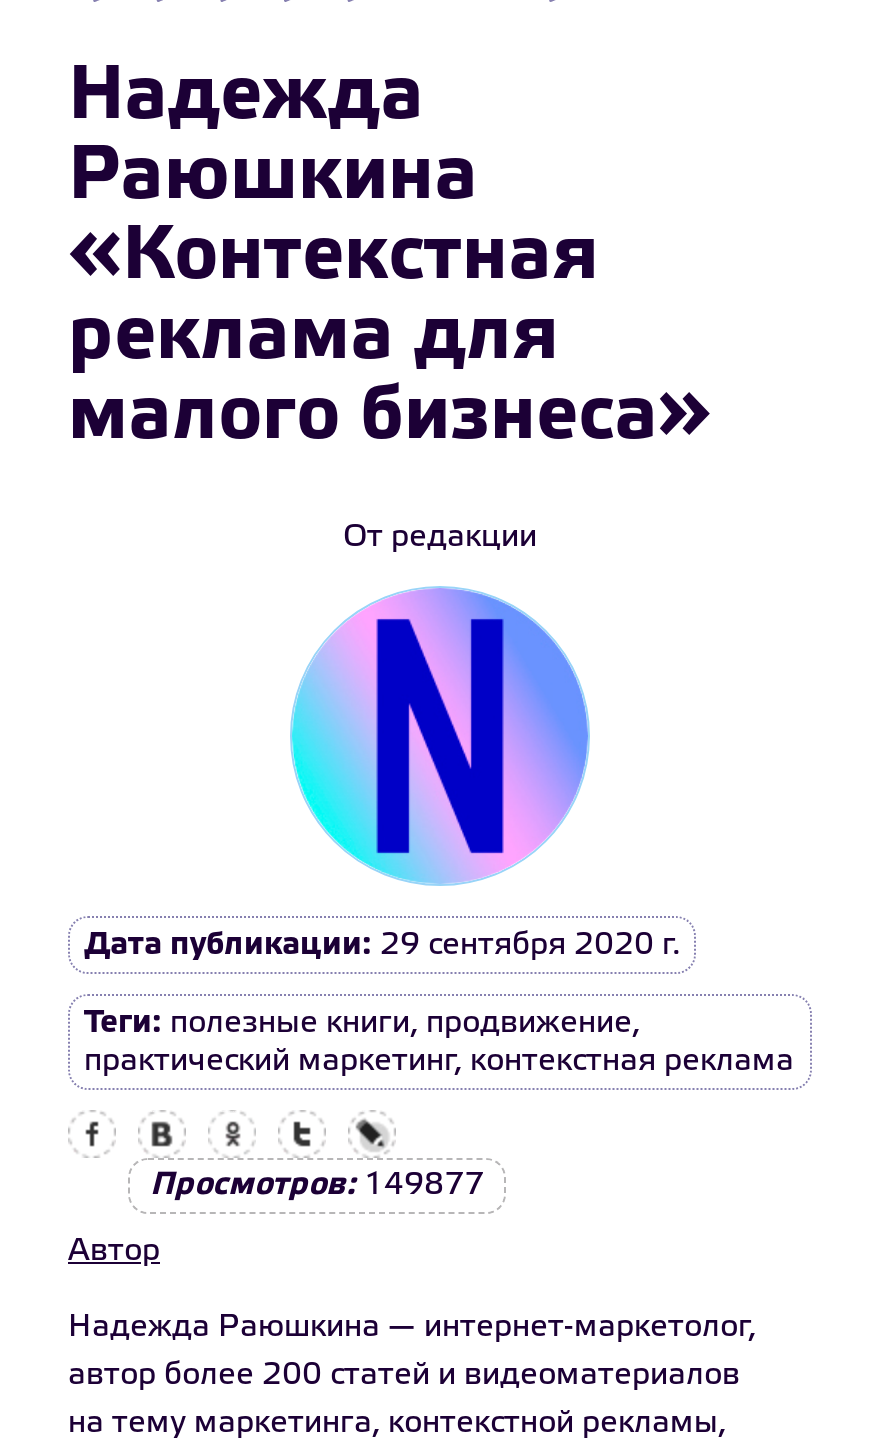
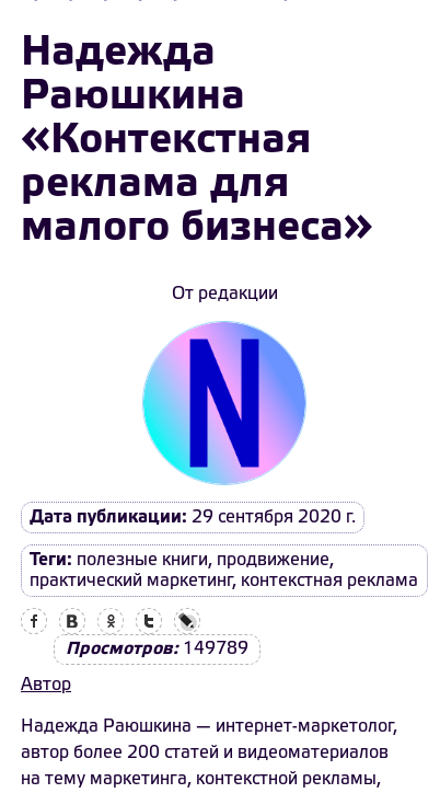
[150,1169,484,1199] Просмотров: 149877 -> [66,640,248,657] Просмотров: 149789

